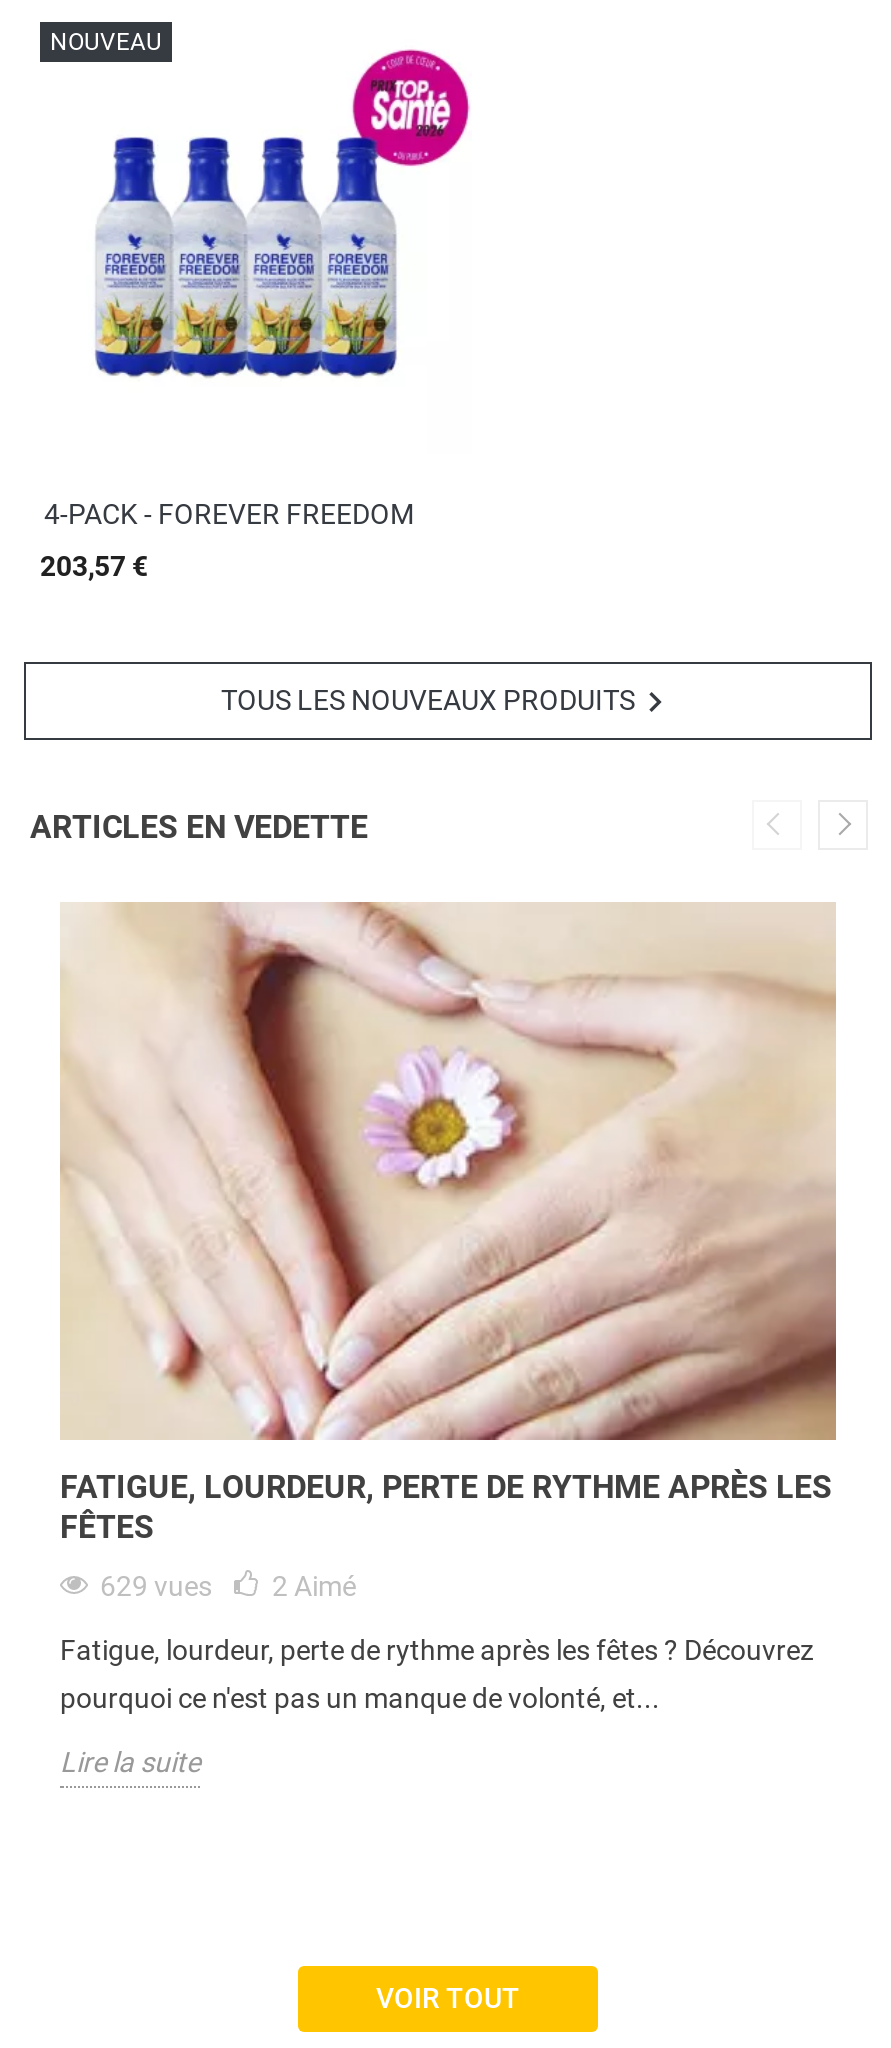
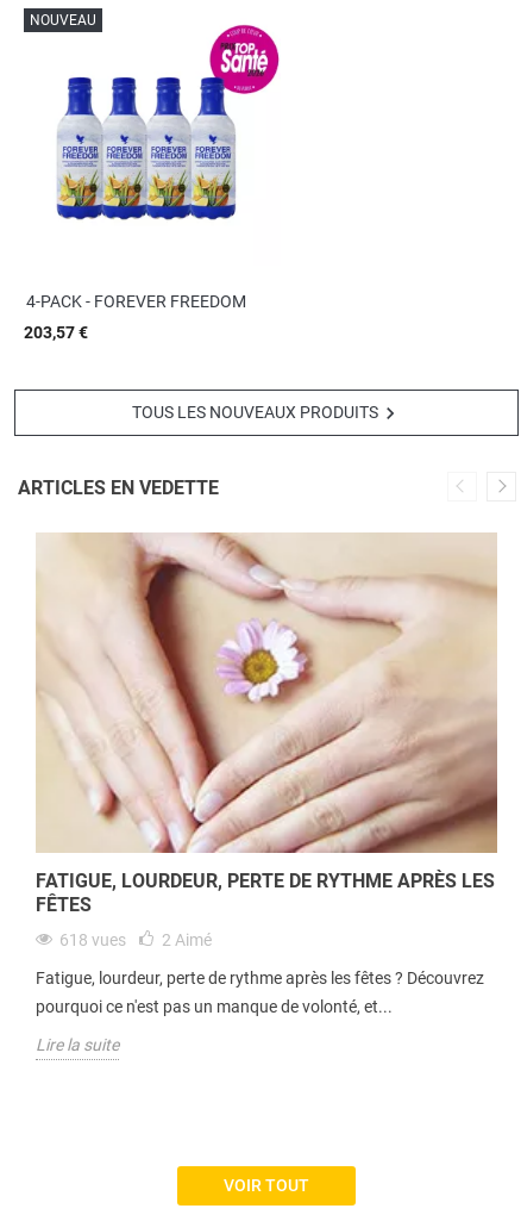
[100,1570,356,1602] 629 vues 2 Aimé -> [59,930,212,949] 618 vues 2 Aimé

